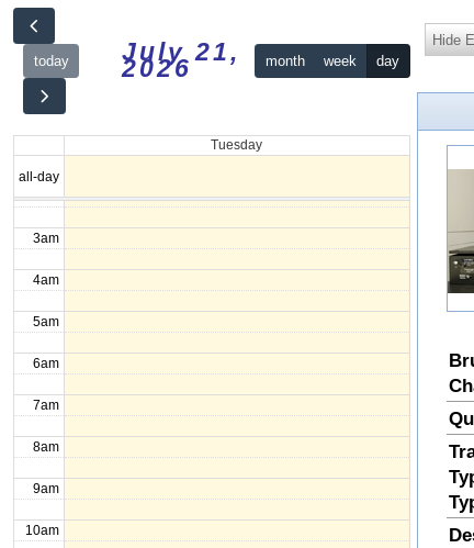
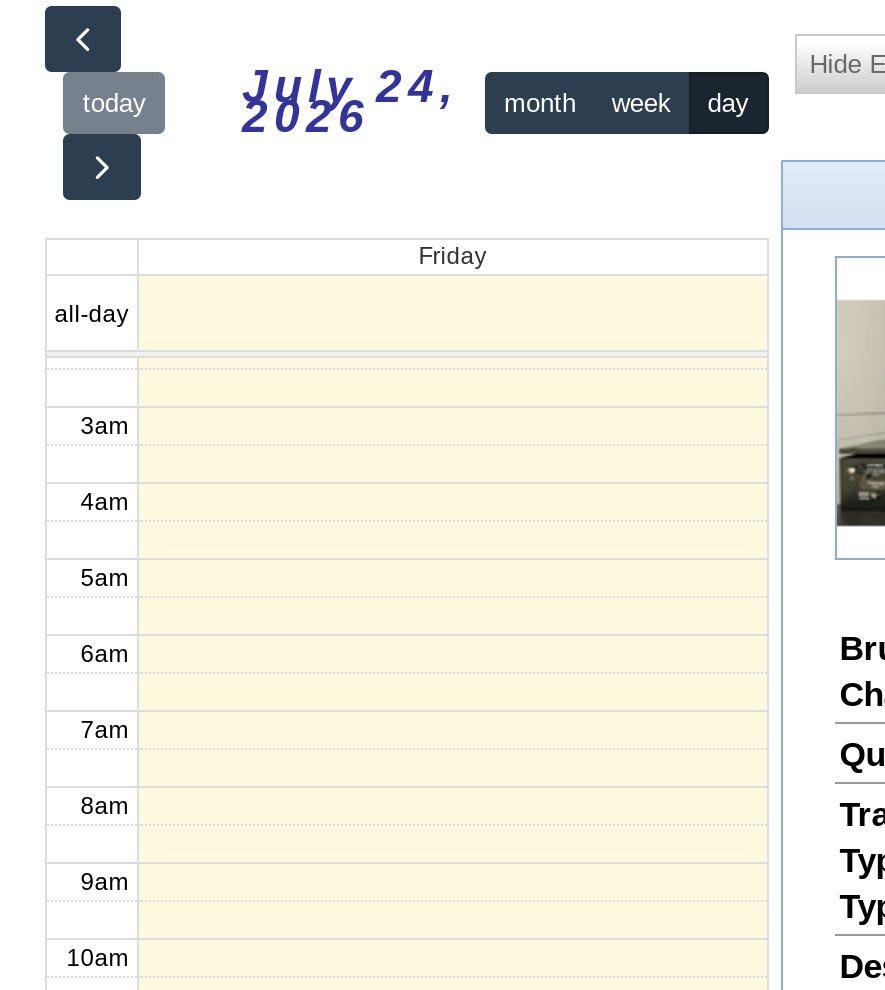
[121,38,400,69] July 21, month week day -> [242,61,750,118] July 24, month week day
[211,138,262,153] Tuesday -> [418,243,486,271] Friday

